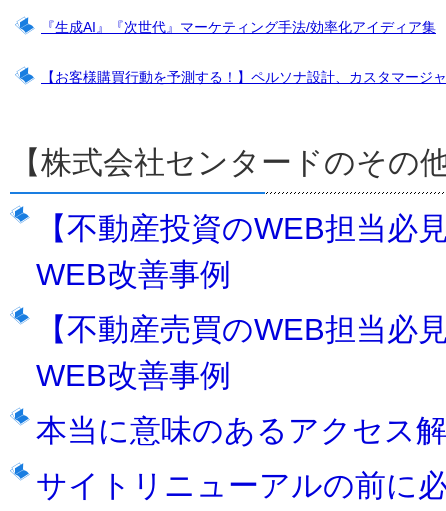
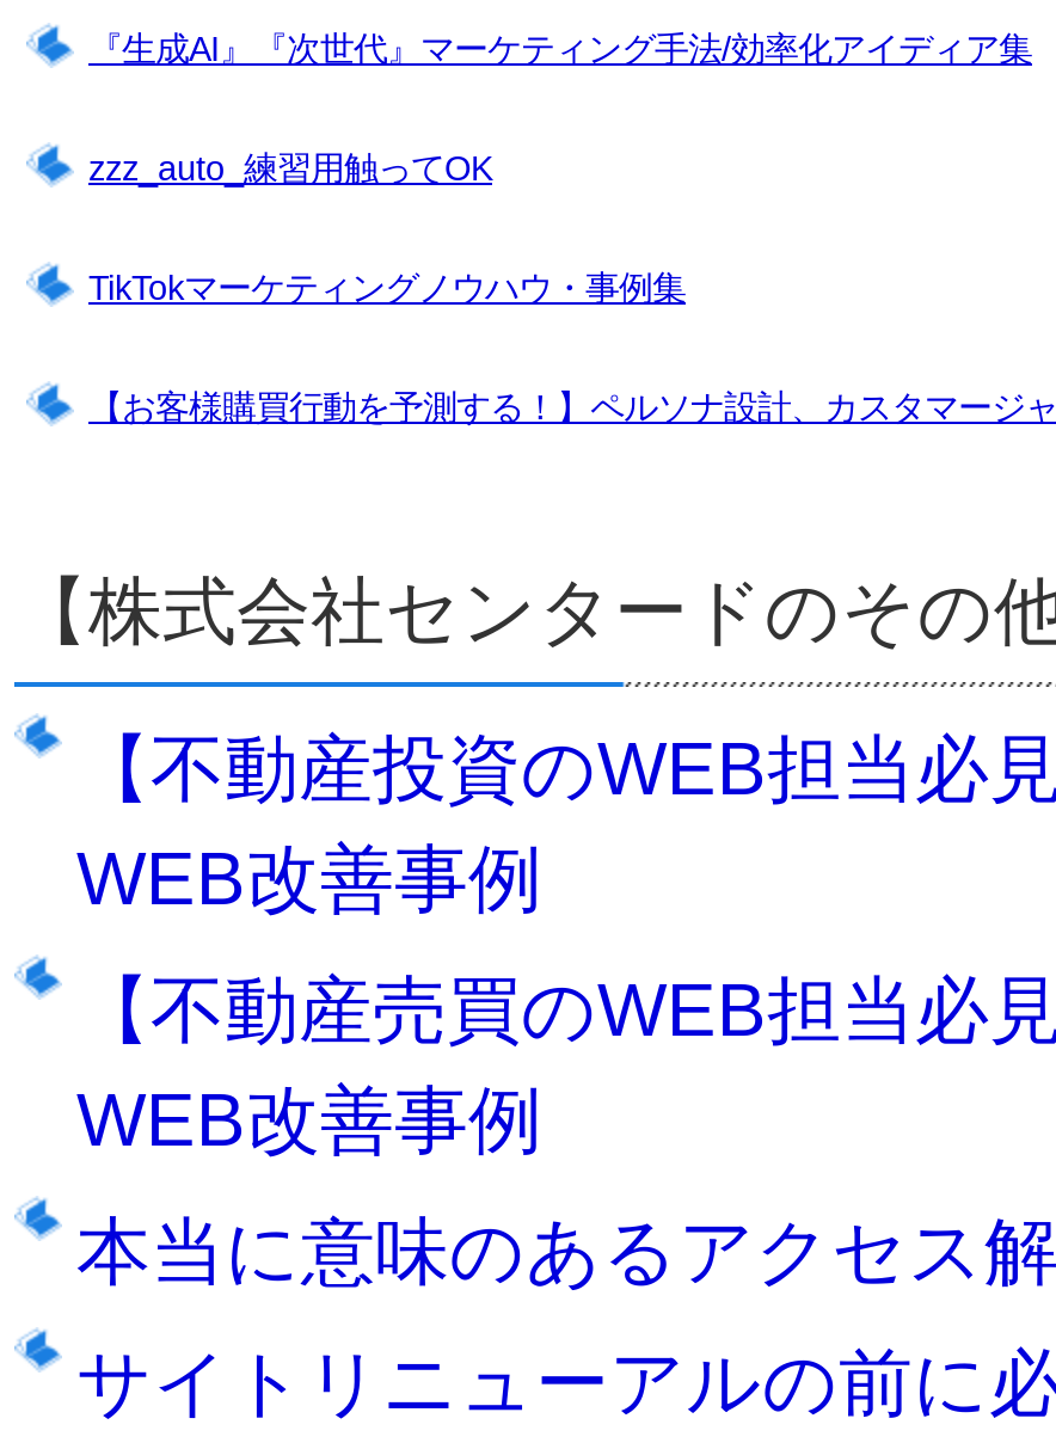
none -> [88,150,686,308] zzz_auto_練習用触ってOK | TikTokマーケティングノウハウ・事例集

